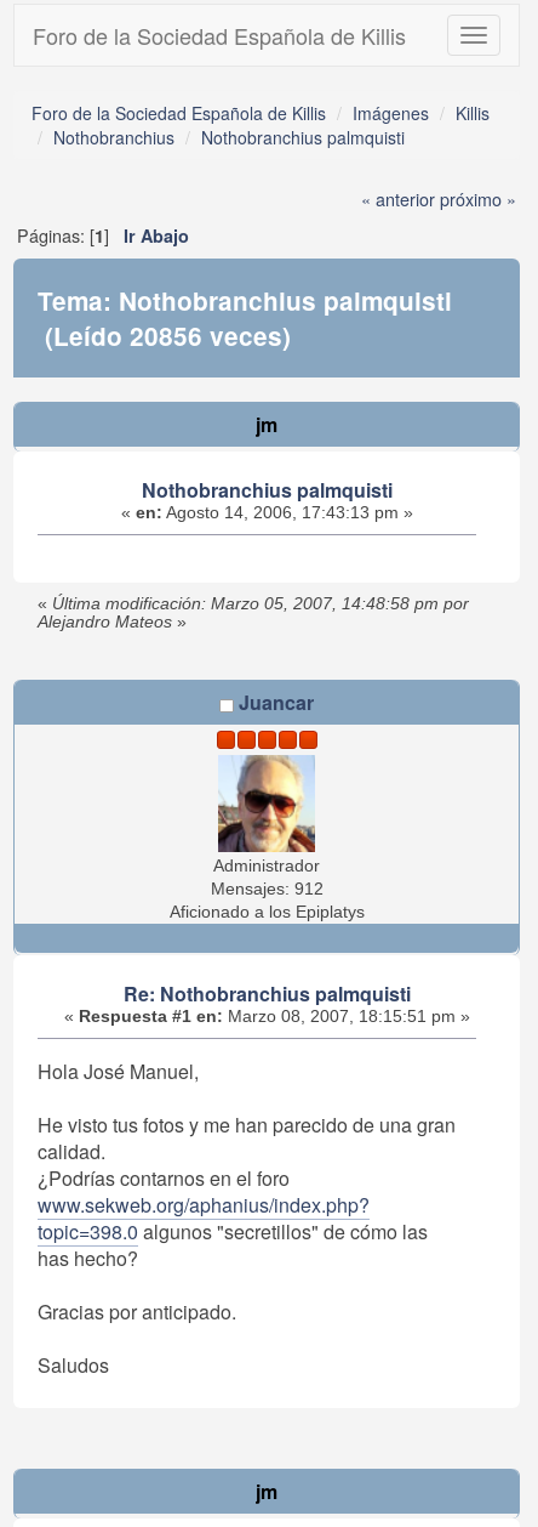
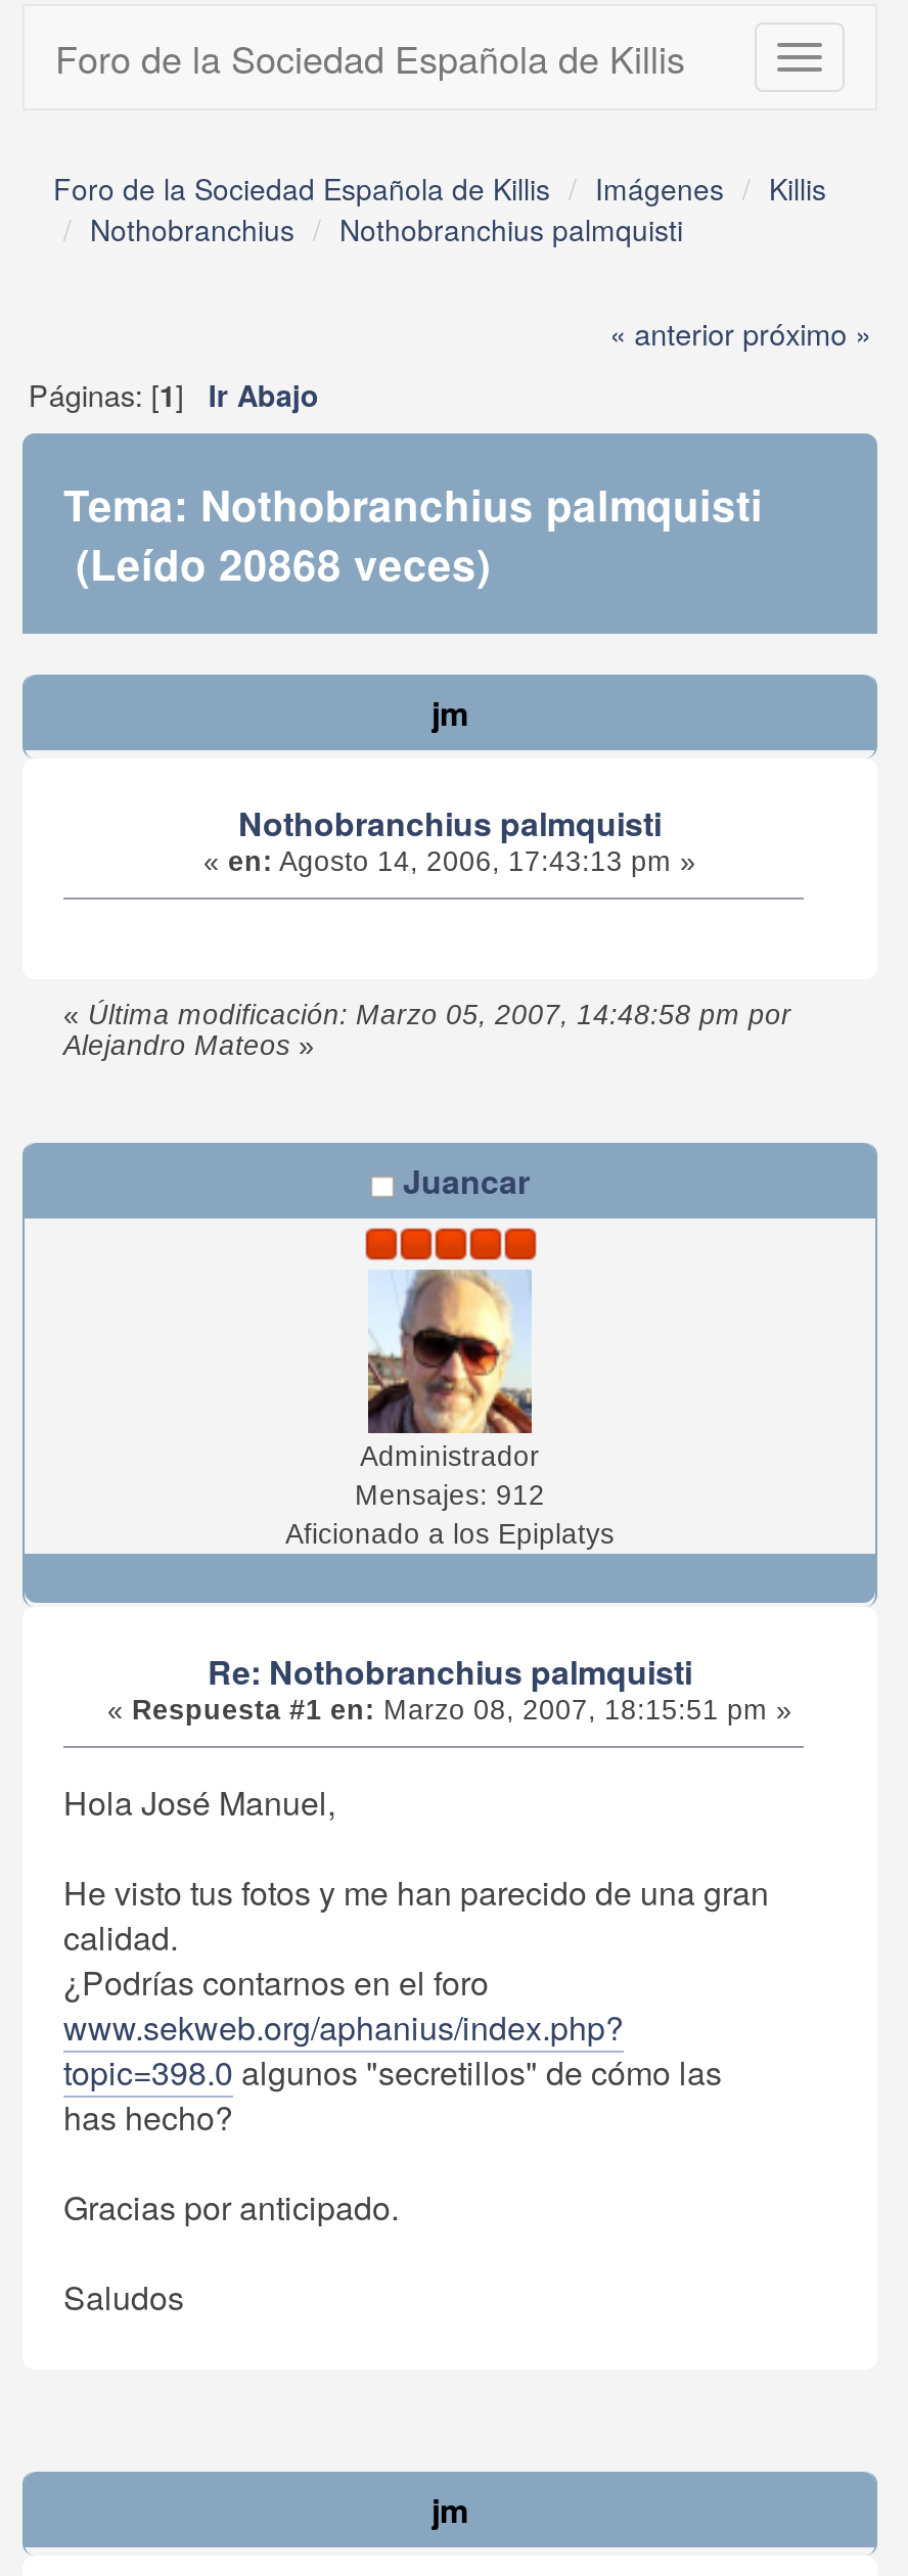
[38,318,291,353] (Leído 20856 veces) -> [63,534,491,593] (Leído 20868 veces)

